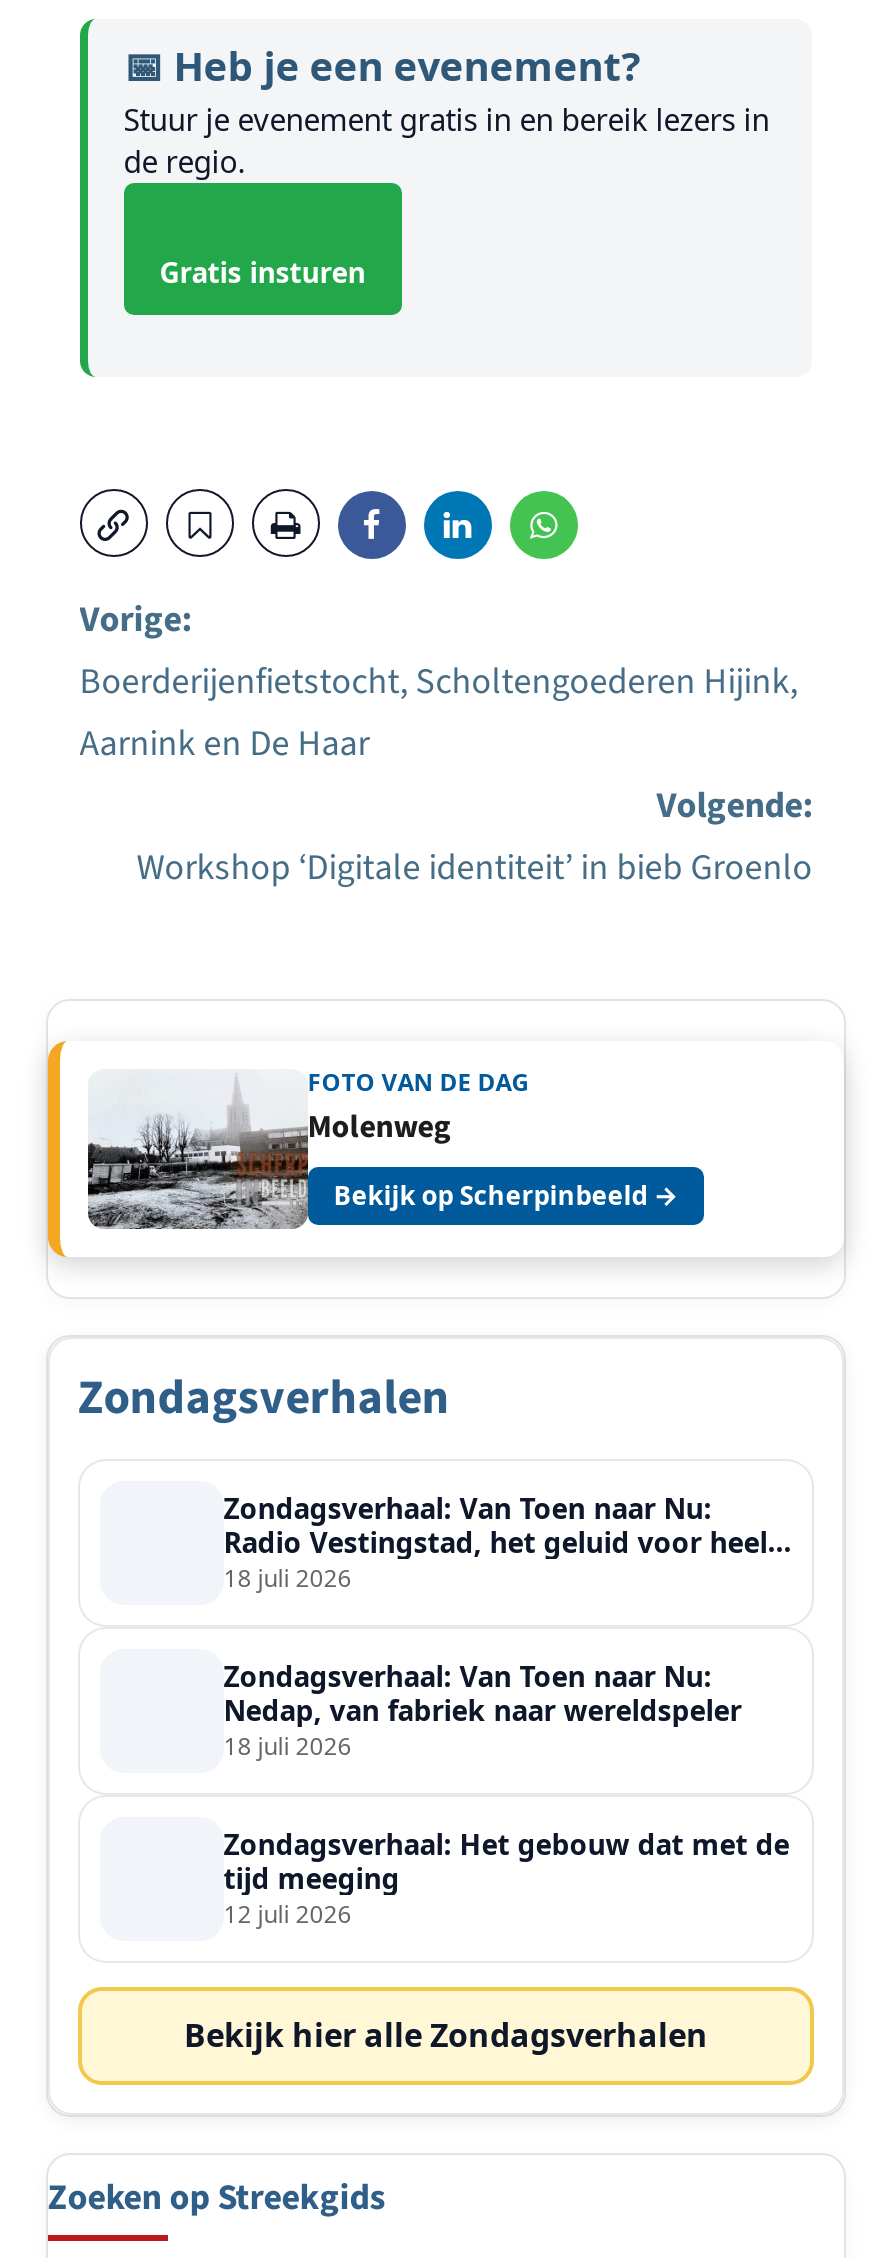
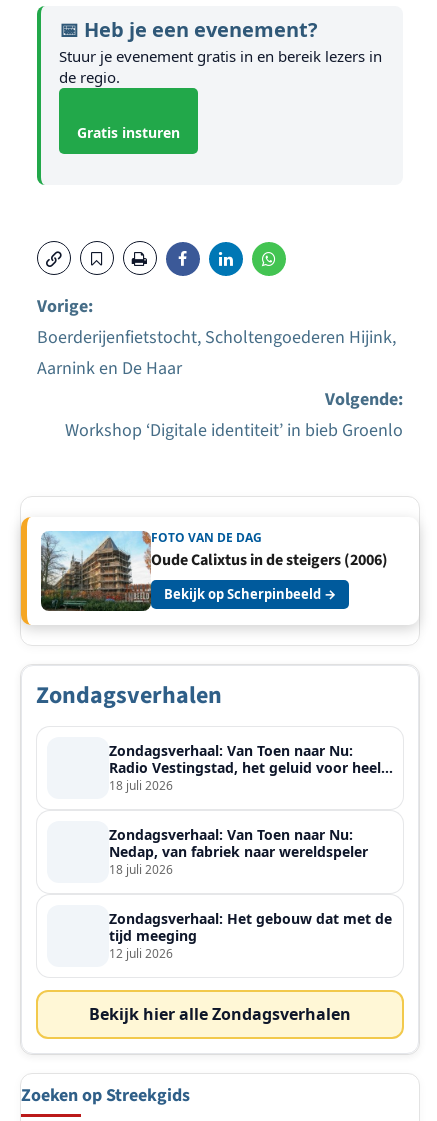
[88,1071,451,1231] [image] | Molenweg -> [40,531,388,612] [image] | Oude Calixtus in de steigers (2006)

